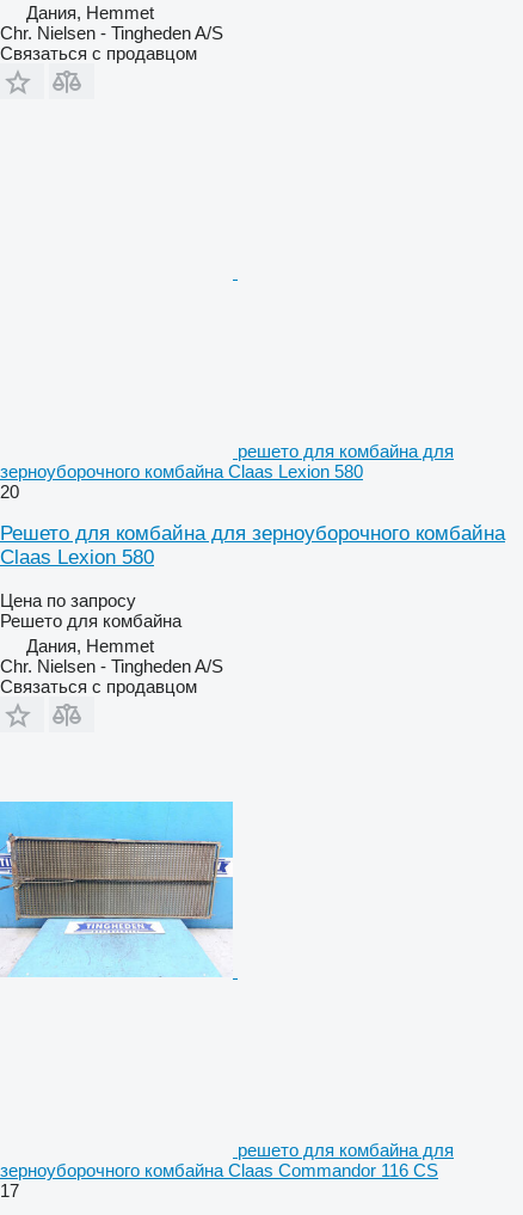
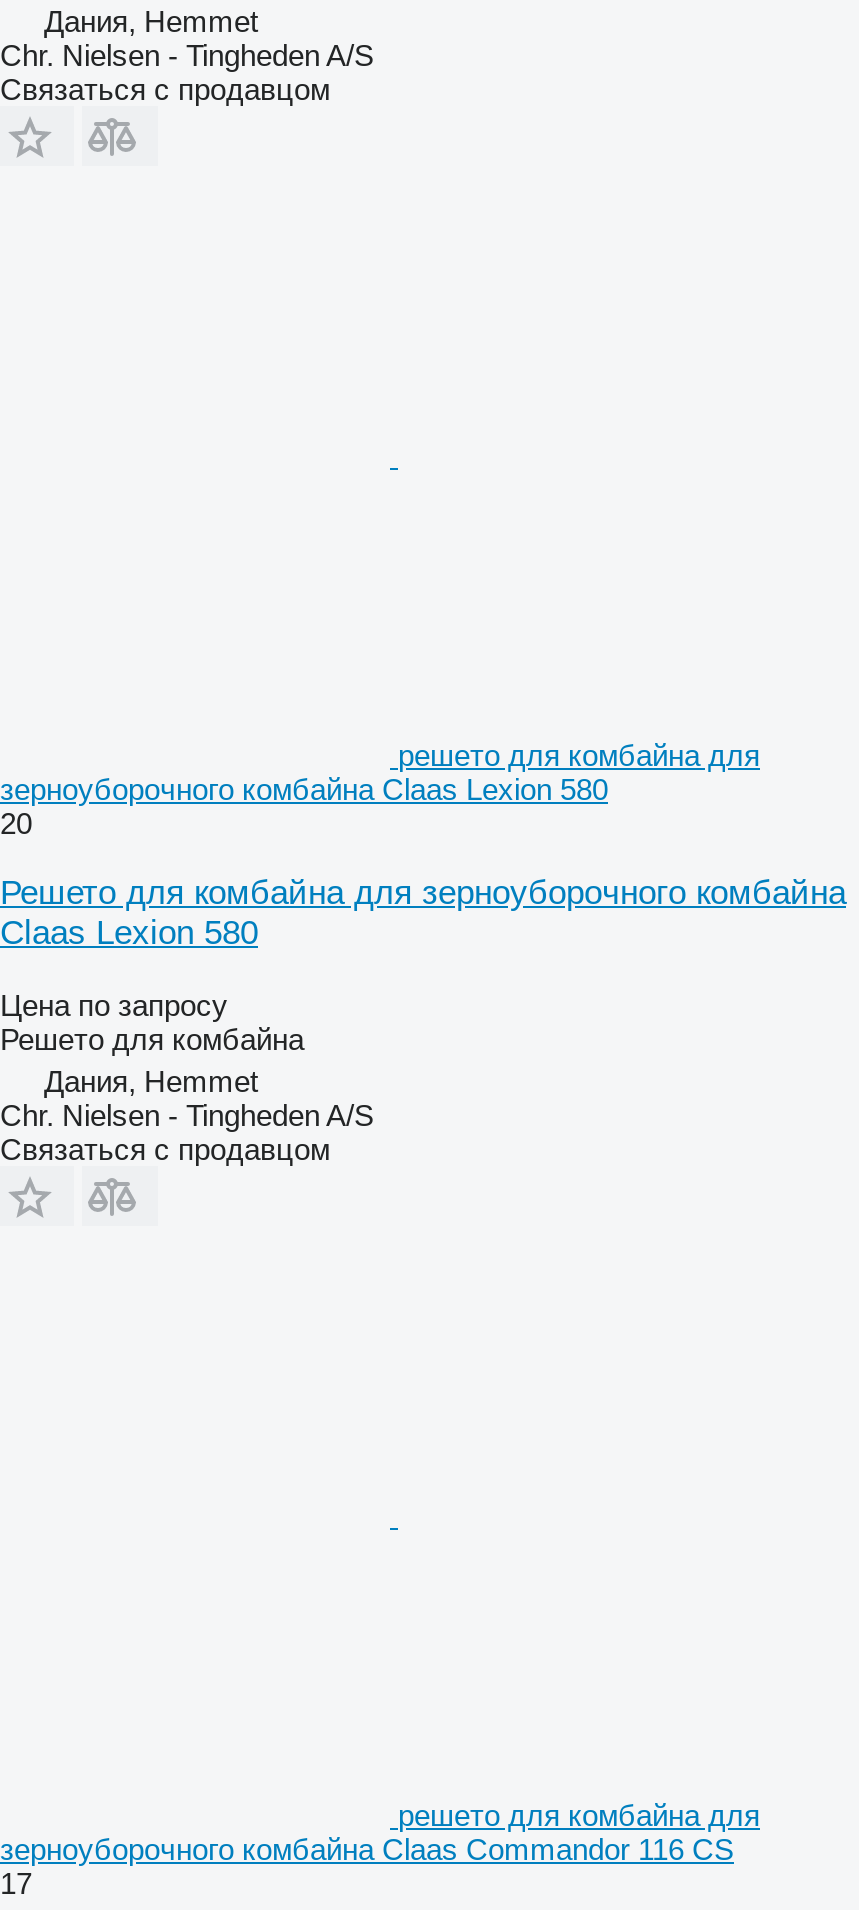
[4,800,234,978] [image] -> none

